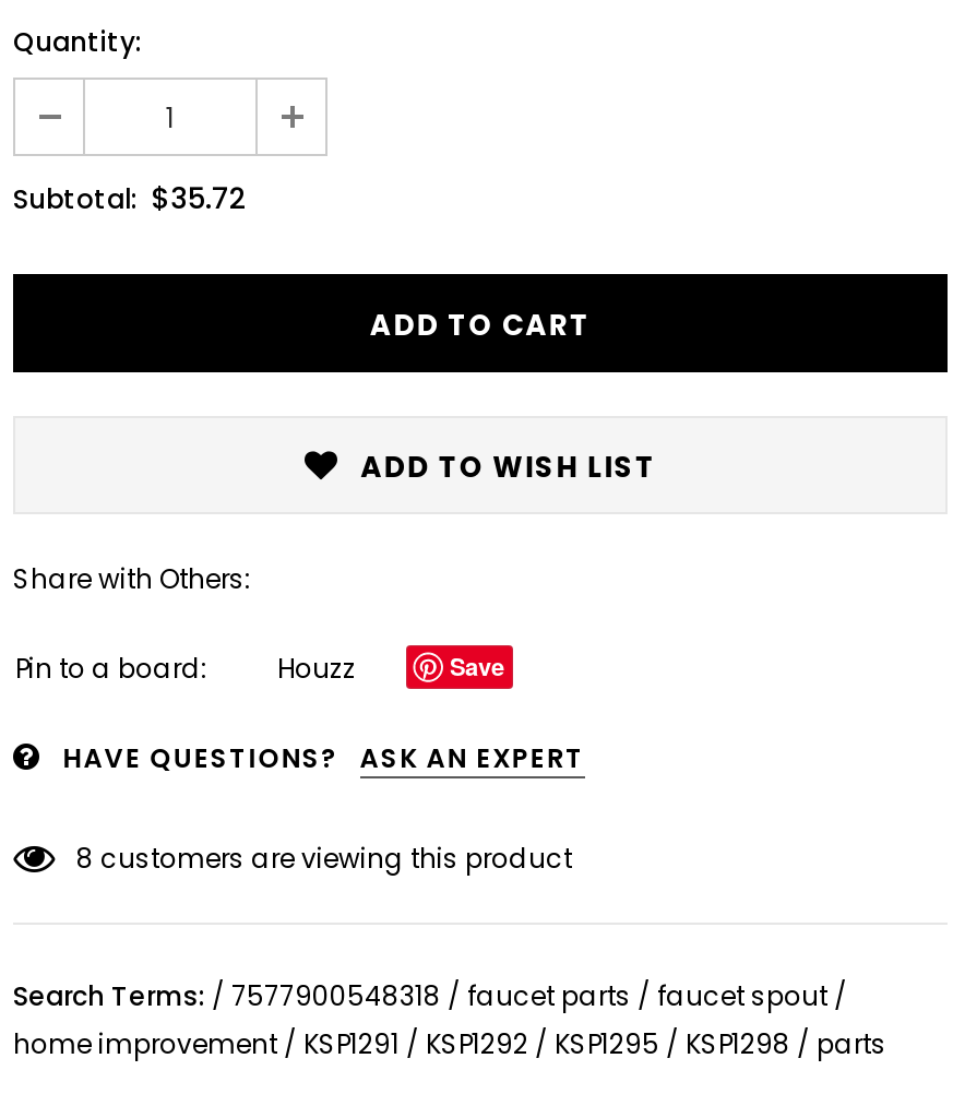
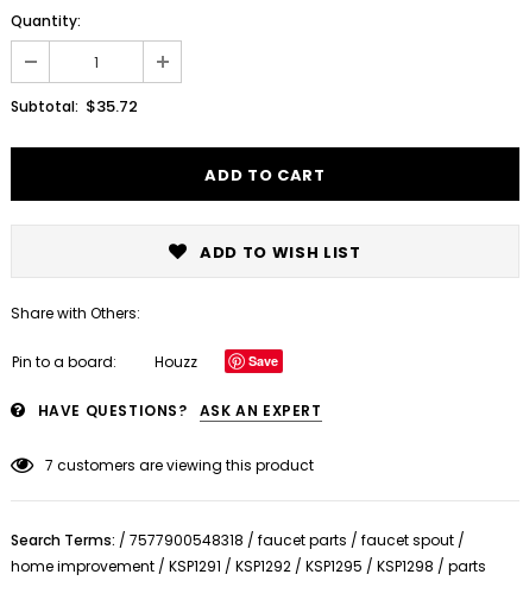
[76,840,572,877] 8 customers are viewing this product -> [45,455,314,475] 7 customers are viewing this product

